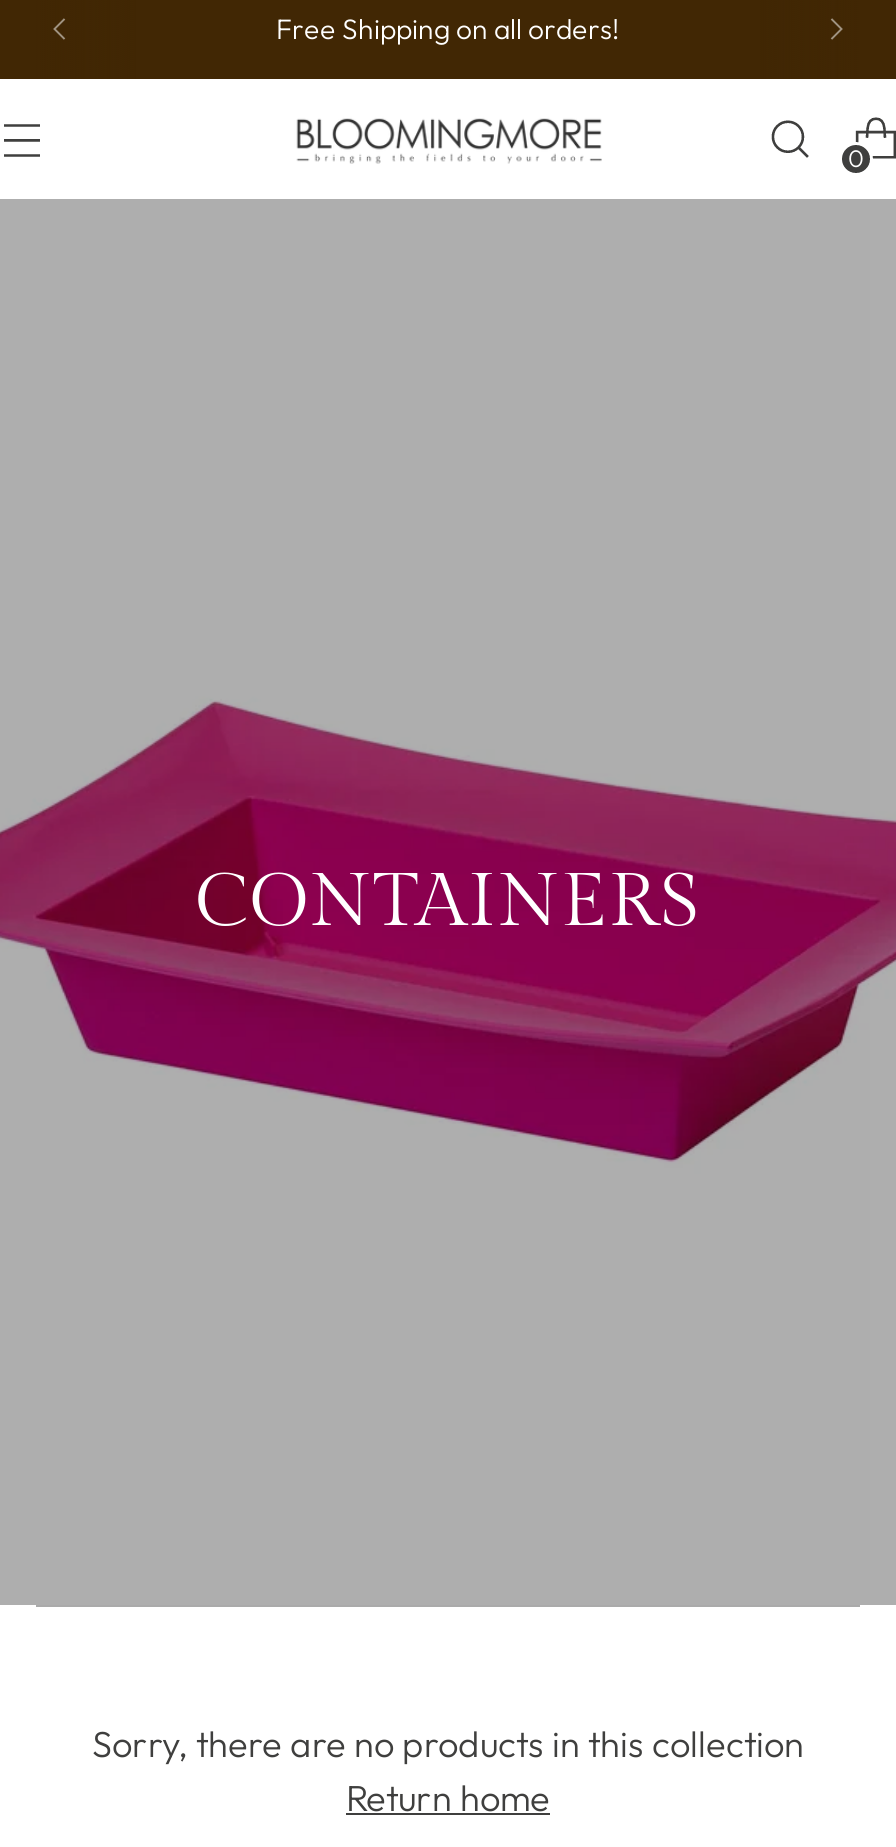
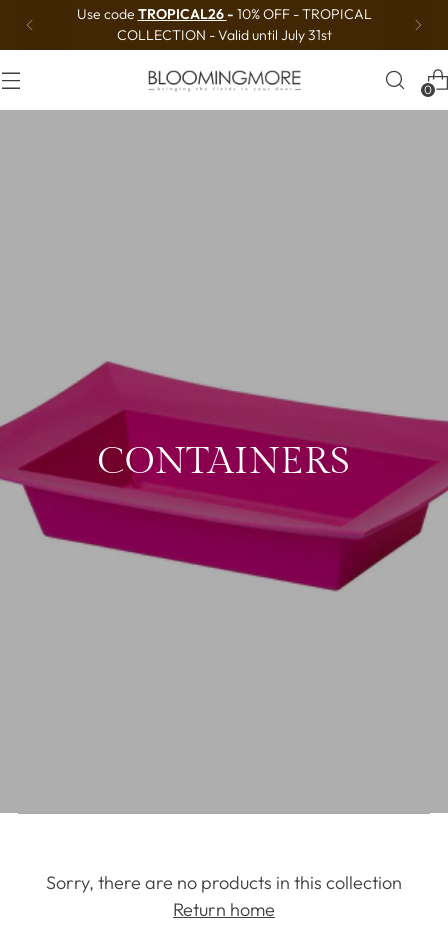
[276,10,620,46] Free Shipping on all orders! -> [76,5,371,44] Use code TROPICAL26 - 10% OFF - TROPICAL | COLLECTION - Valid until July 31st

